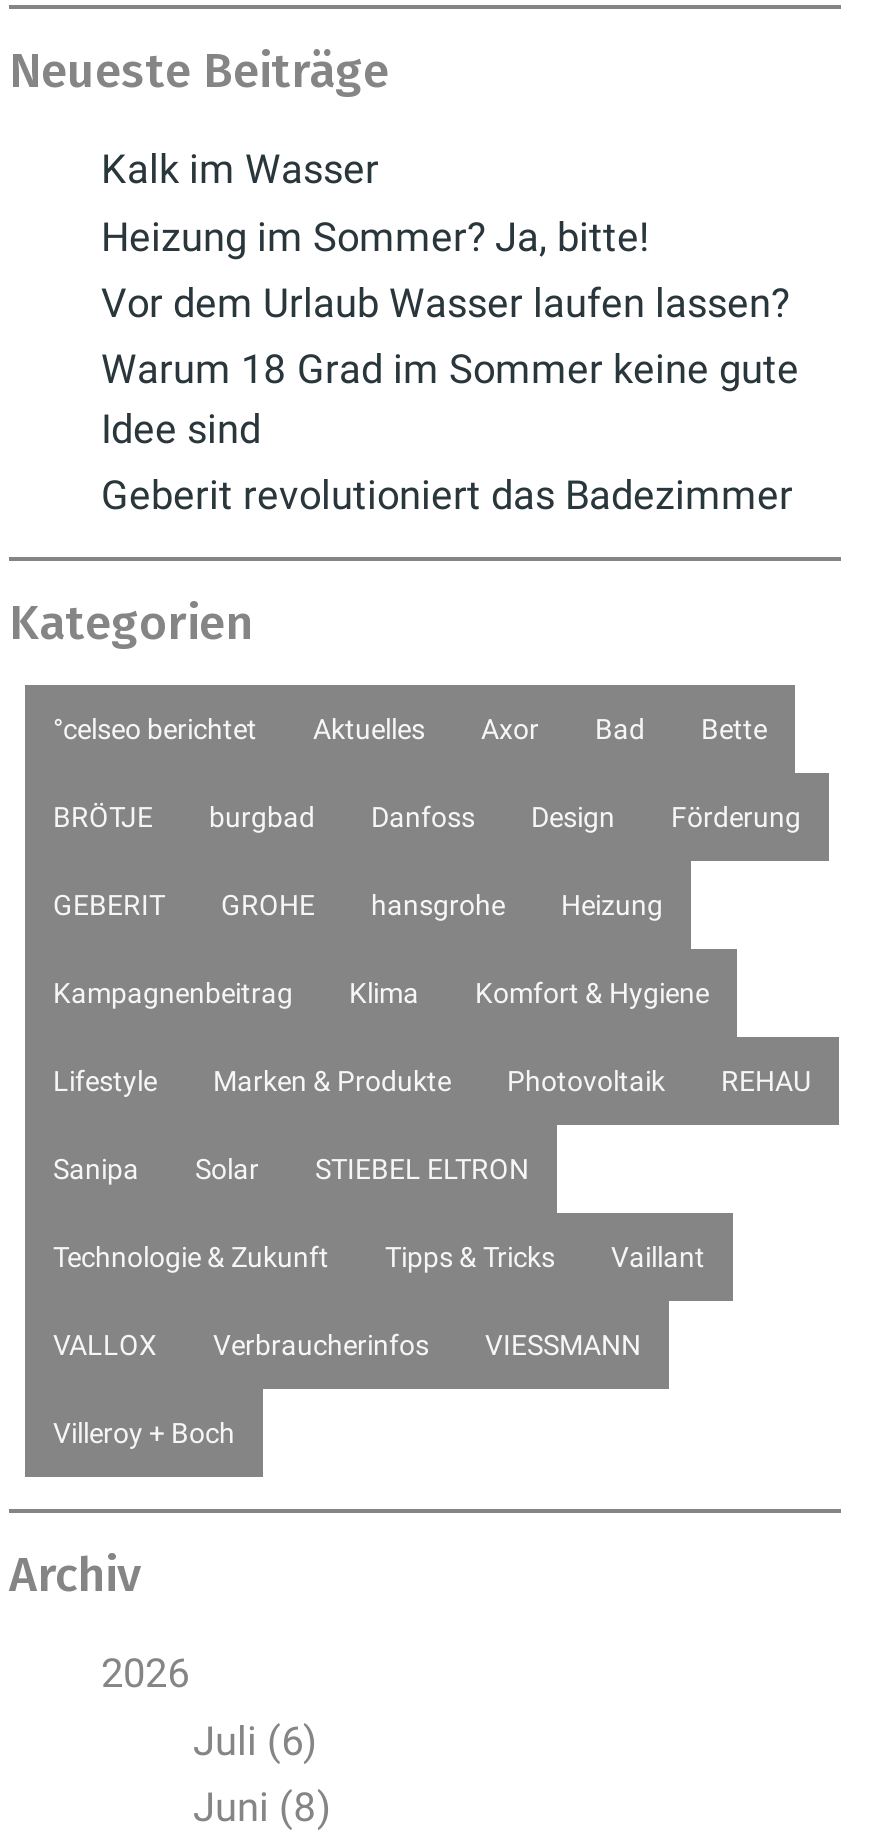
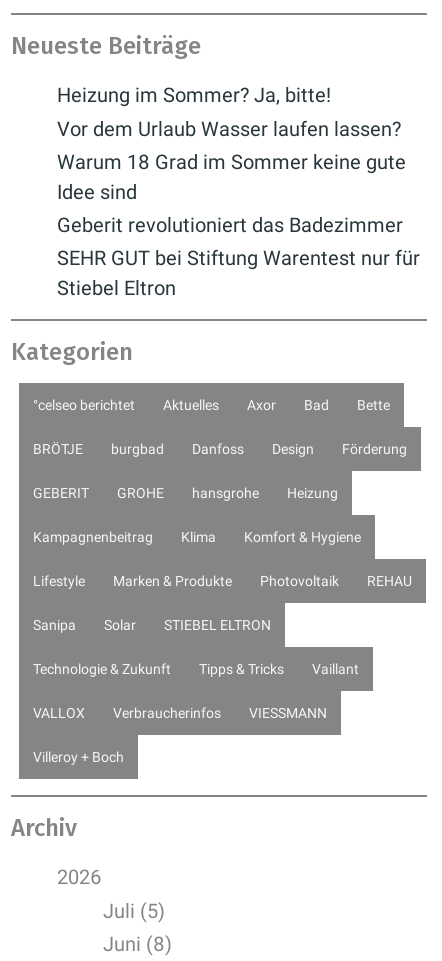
[101,146,379,194] Kalk im Wasser -> none
moved [101,212,799,519] -> [57,83,406,237]: Heizung im Sommer? Ja, bitte! | Vor dem Urlaub Wasser laufen lassen? | Warum 18 Grad im Sommer keine gute | Idee sind | Geberit revolutioniert das Badezimmer
none -> [57,246,420,300] SEHR GUT bei Stiftung Warentest nur für | Stiebel Eltron
[193,1716,317,1764] Juli (6) -> [103,898,165,922] Juli (5)

